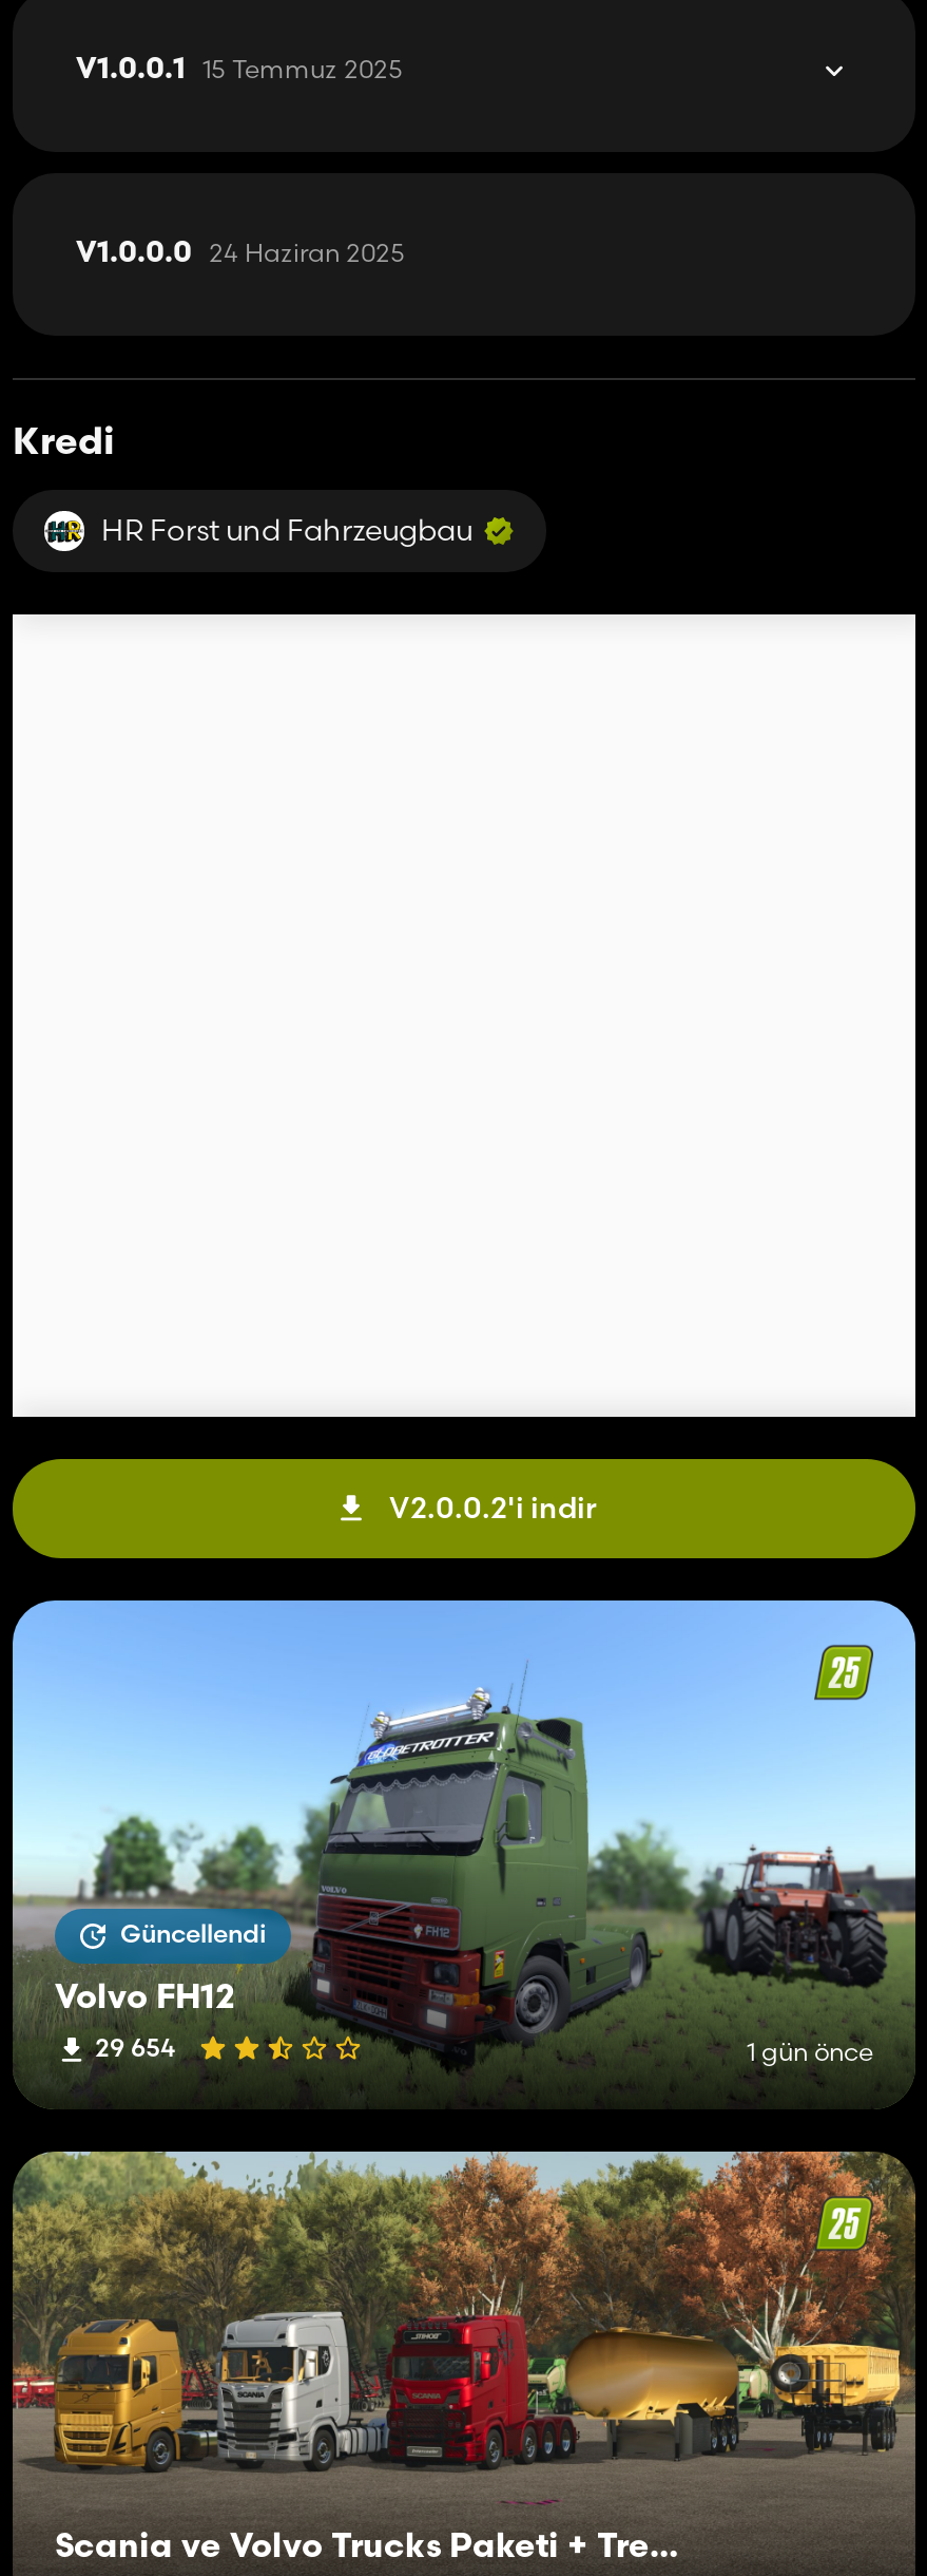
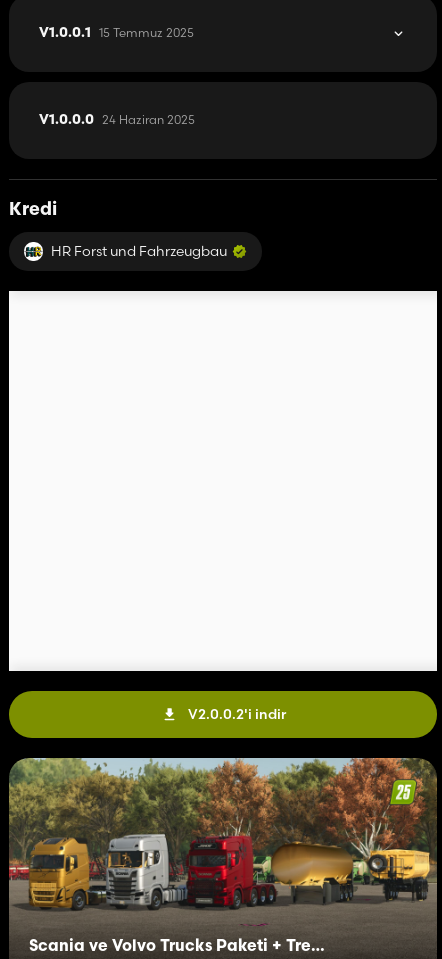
[11,1598,918,2109] [image] | Güncellendi | Volvo FH12 | 29 654 | 1 gün önce -> none

